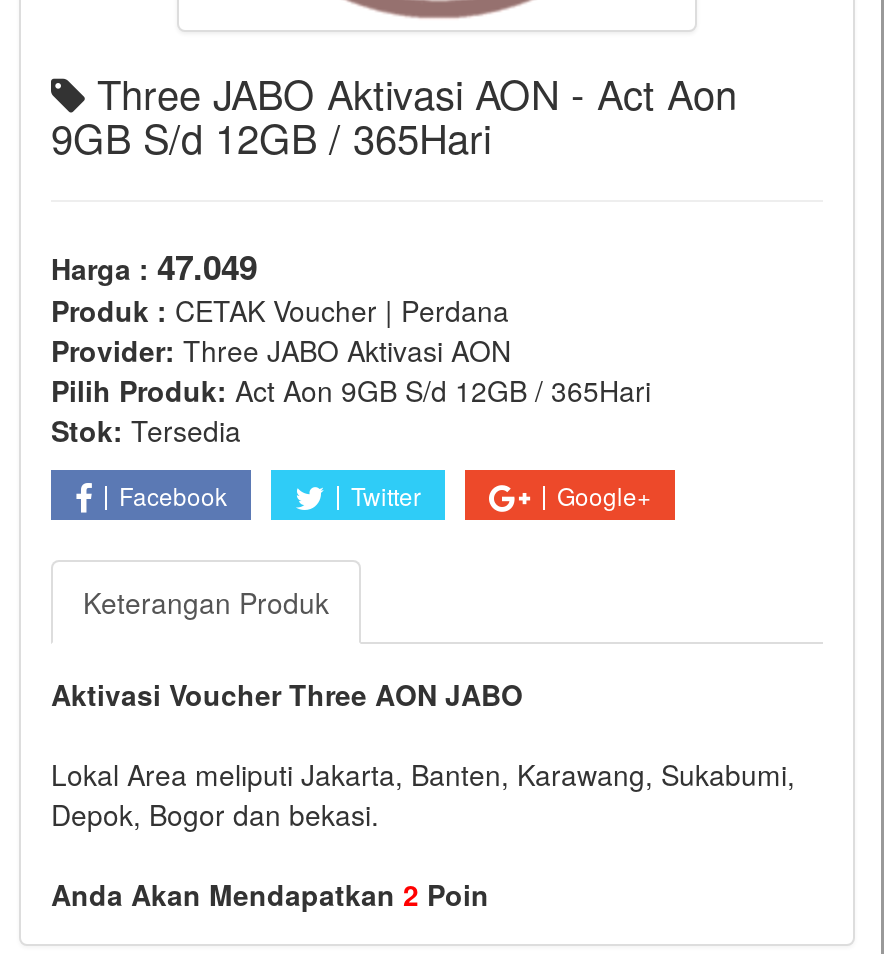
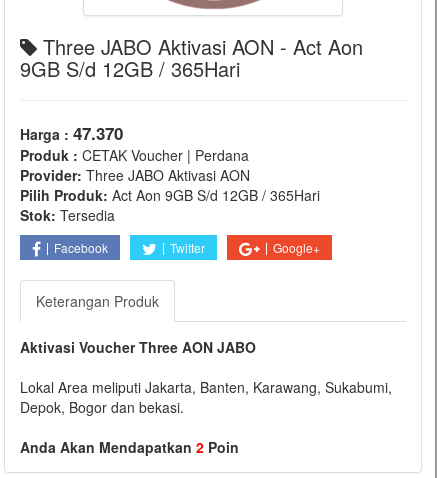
[51,242,257,290] Harga : 47.049 -> [20,121,123,145] Harga : 47.370

